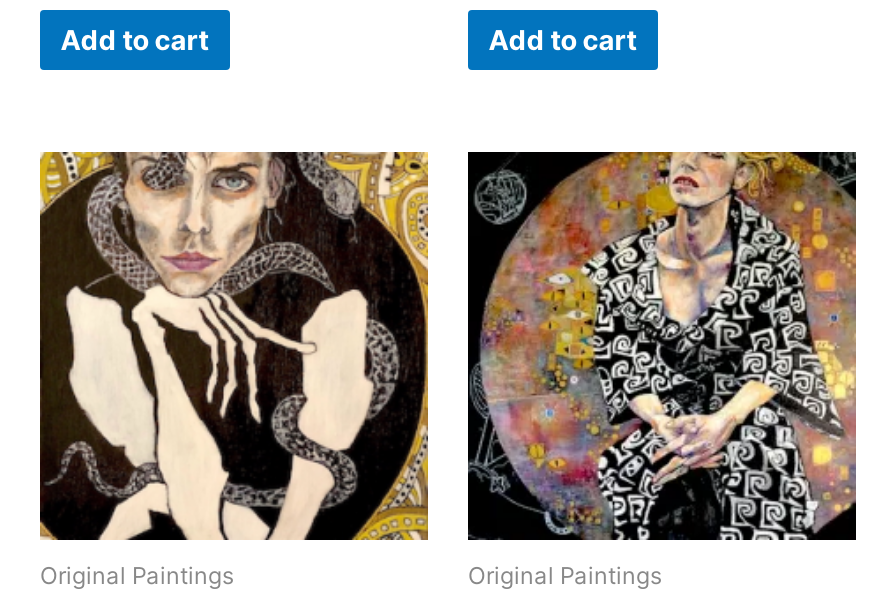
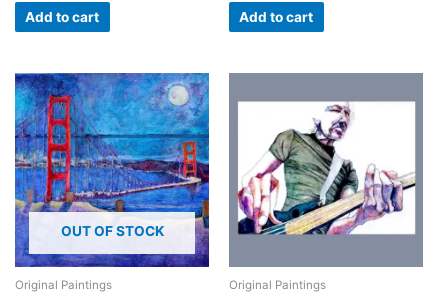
none -> [60,223,163,239] OUT OF STOCK
[38,150,430,542] [image] -> [14,72,210,268] [image]
[468,150,858,540] [image] -> [230,72,423,267] [image]

